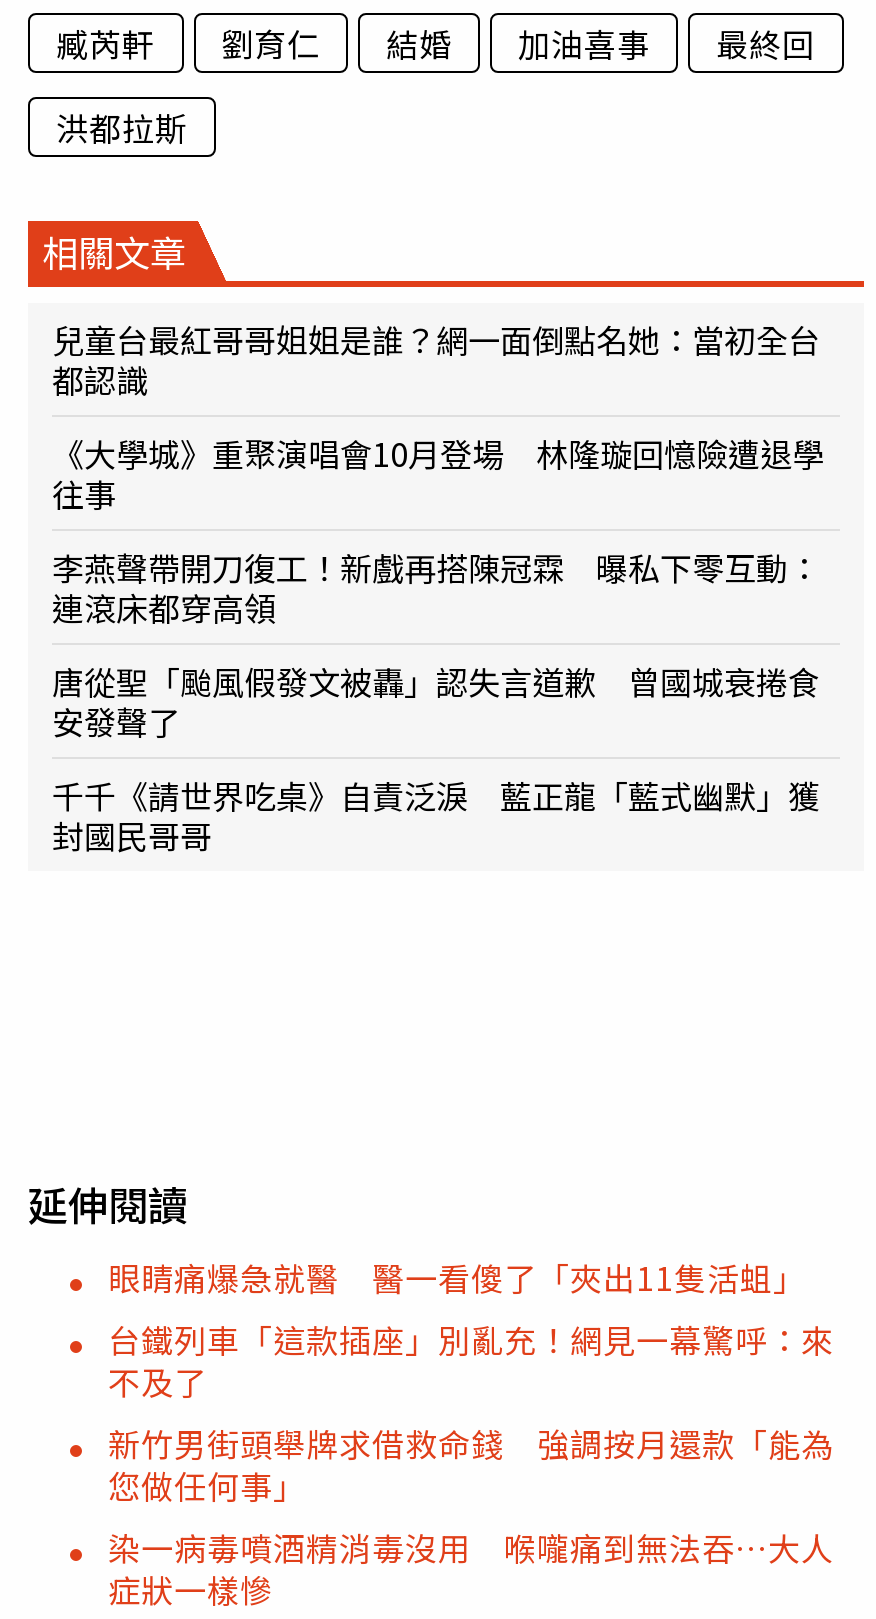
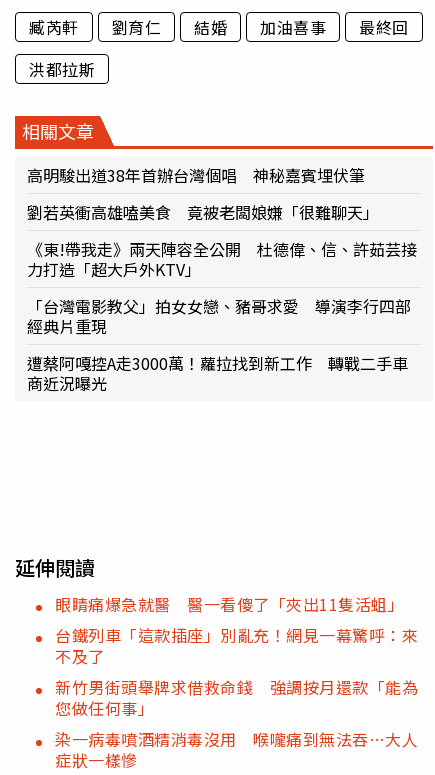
[52,314,820,402] 兒童台最紅哥哥姐姐是誰？網一面倒點名她：當初全台 | 都認識 -> [27,163,365,187] 高明駿出道38年首辦台灣個唱 神秘嘉賓埋伏筆
[52,428,824,516] 《大學城》重聚演唱會10月登場 林隆璇回憶險遭退學 | 往事 -> [27,200,379,224] 劉若英衝高雄嗑美食 竟被老闆娘嫌「很難聊天」
[52,542,820,630] 李燕聲帶開刀復工！新戲再搭陳冠霖 曝私下零互動： | 連滾床都穿高領 -> [27,237,417,281] 《東!帶我走》兩天陣容全公開 杜德偉、信、許茹芸接 | 力打造「超大戶外KTV」
[52,656,820,744] 唐從聖「颱風假發文被轟」認失言道歉 曾國城衰捲食 | 安發聲了 -> [27,294,411,338] 「台灣電影教父」拍女女戀、豬哥求愛 導演李行四部 | 經典片重現
[52,770,820,858] 千千《請世界吃桌》自責泛淚 藍正龍「藍式幽默」獲 | 封國民哥哥 -> [27,351,408,395] 遭蔡阿嘎控A走3000萬！蘿拉找到新工作 轉戰二手車 | 商近況曝光

